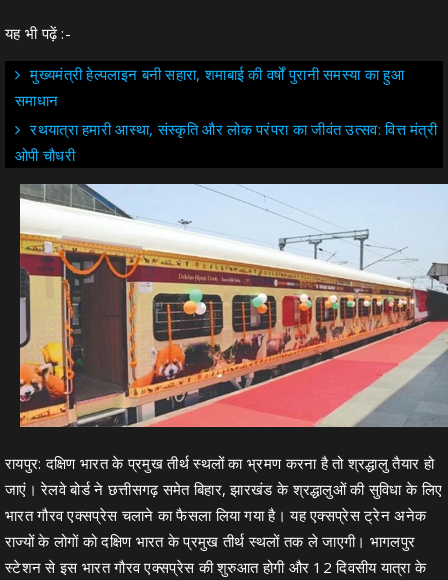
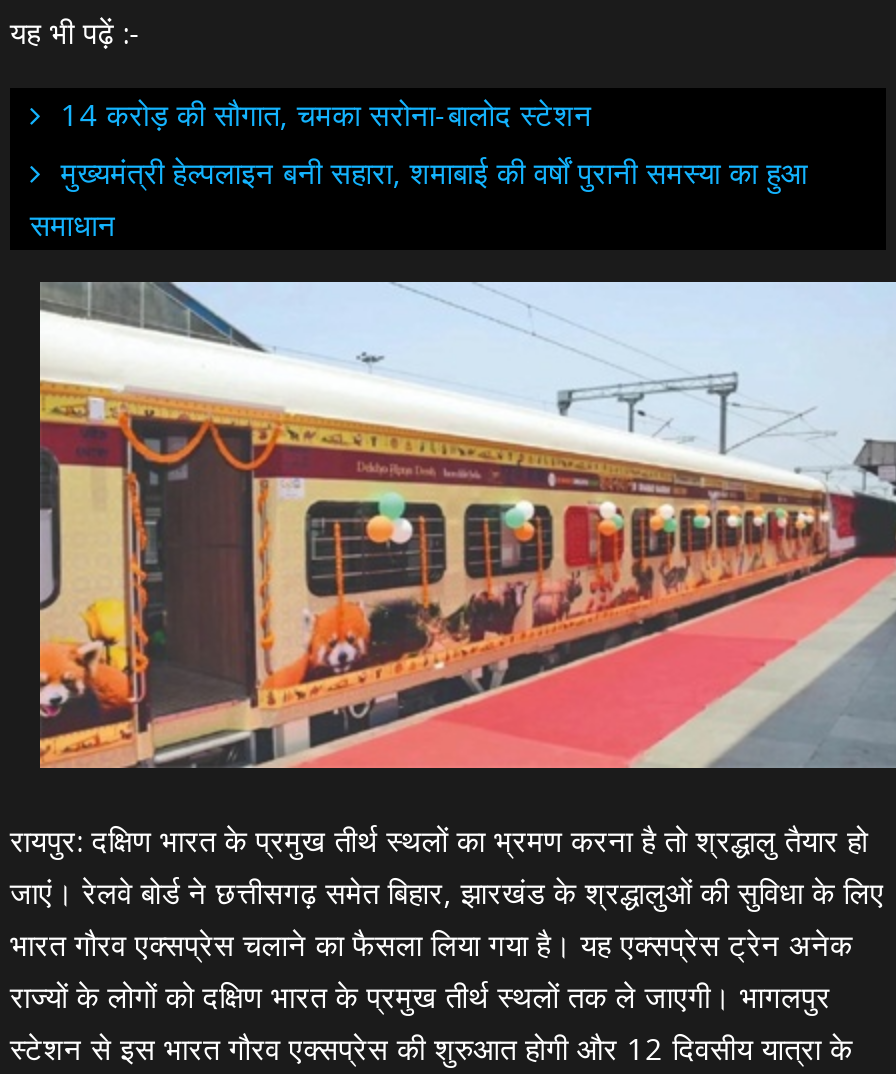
none -> [61,93,593,133] 14 करोड़ की सौगात, चमका सरोना-बालोद स्टेशन
moved [15,64,404,110] -> [30,151,808,243]: मुख्यमंत्री हेल्पलाइन बनी सहारा, शमाबाई की वर्षों पुरानी समस्या का हुआ | समाधान
[15,119,437,165] रथयात्रा हमारी आस्था, संस्कृति और लोक परंपरा का जीवंत उत्सव: वित्त मंत्री | ओपी चौधरी -> none

